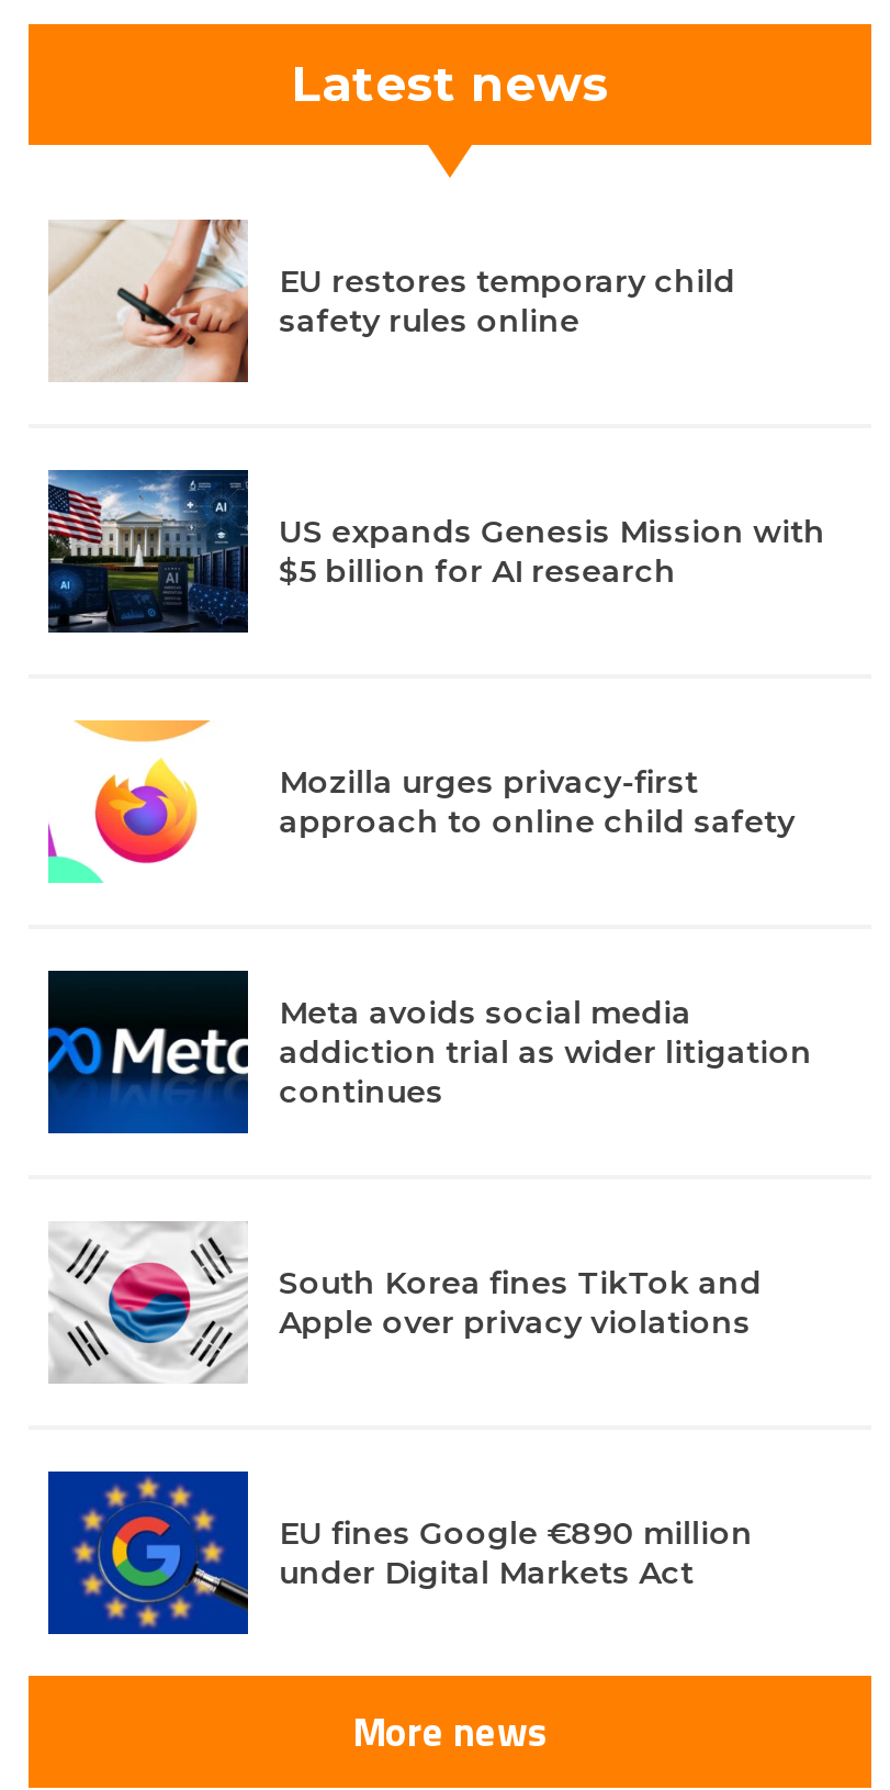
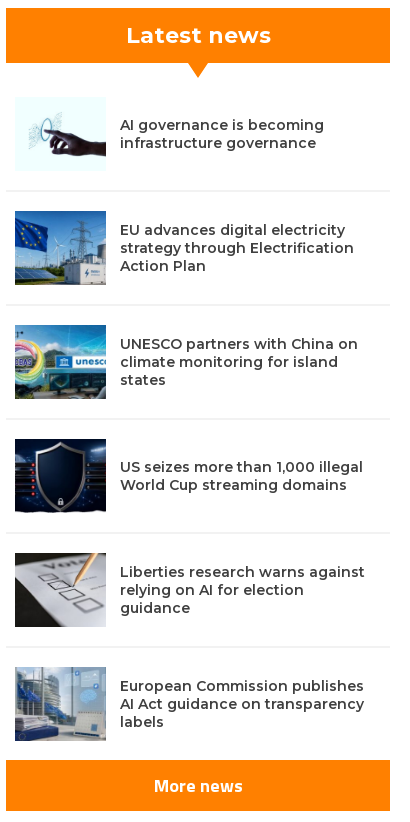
[46,217,735,384] [image] | EU restores temporary child | safety rules online -> [15,97,324,171] [image] | AI governance is becoming | infrastructure governance
[46,468,825,635] [image] | US expands Genesis Mission with | $5 billion for AI research -> [14,210,354,286] [image] | EU advances digital electricity | strategy through Electrification | Action Plan
[46,718,795,885] [image] | Mozilla urges privacy-first | approach to online child safety -> [14,324,358,400] [image] | UNESCO partners with China on | climate monitoring for island | states
[46,980,812,1135] [image] | Meta avoids social media | addiction trial as wider litigation | continues -> [14,442,363,514] [image] | US seizes more than 1,000 illegal | World Cup streaming domains
[48,1221,762,1384] [image] | South Korea fines TikTok and | Apple over privacy violations -> [14,552,365,628] [image] | Liberties research warns against | relying on AI for election | guidance
[46,1469,753,1636] [image] | EU fines Google €890 million | under Digital Markets Act -> [14,667,364,742] [image] | European Commission publishes | AI Act guidance on transparency | labels

